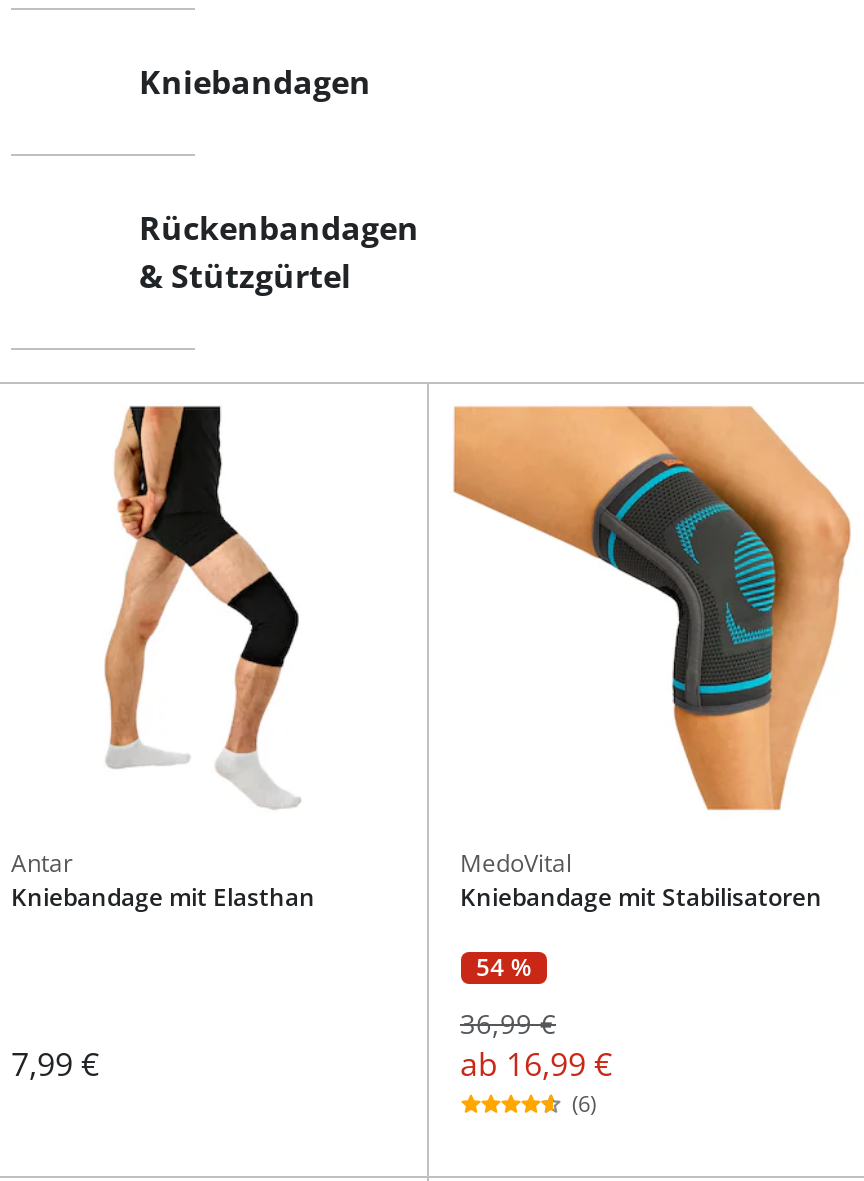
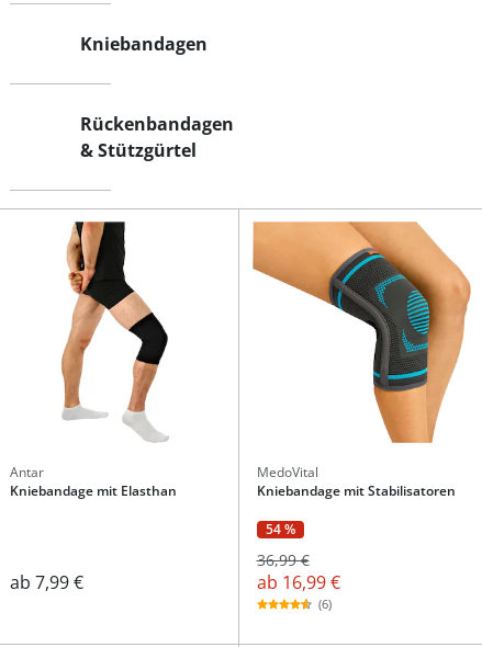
[11,1043,99,1087] 7,99 € -> [10,571,83,595] ab 7,99 €

